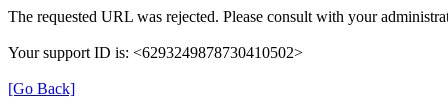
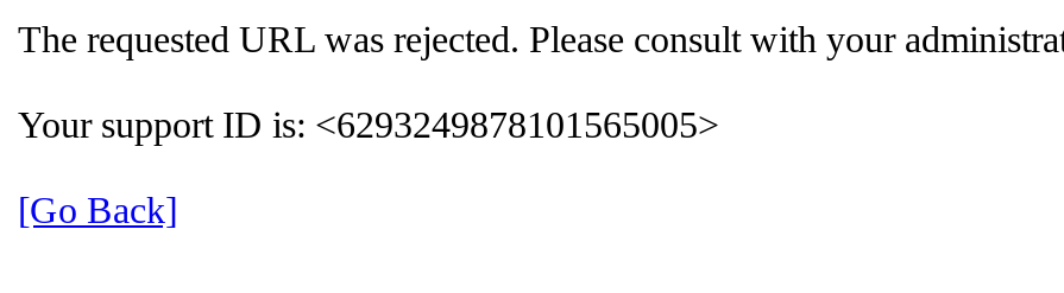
[8,44,303,61] Your support ID is: <6293249878730410502> -> [18,104,719,145] Your support ID is: <6293249878101565005>

